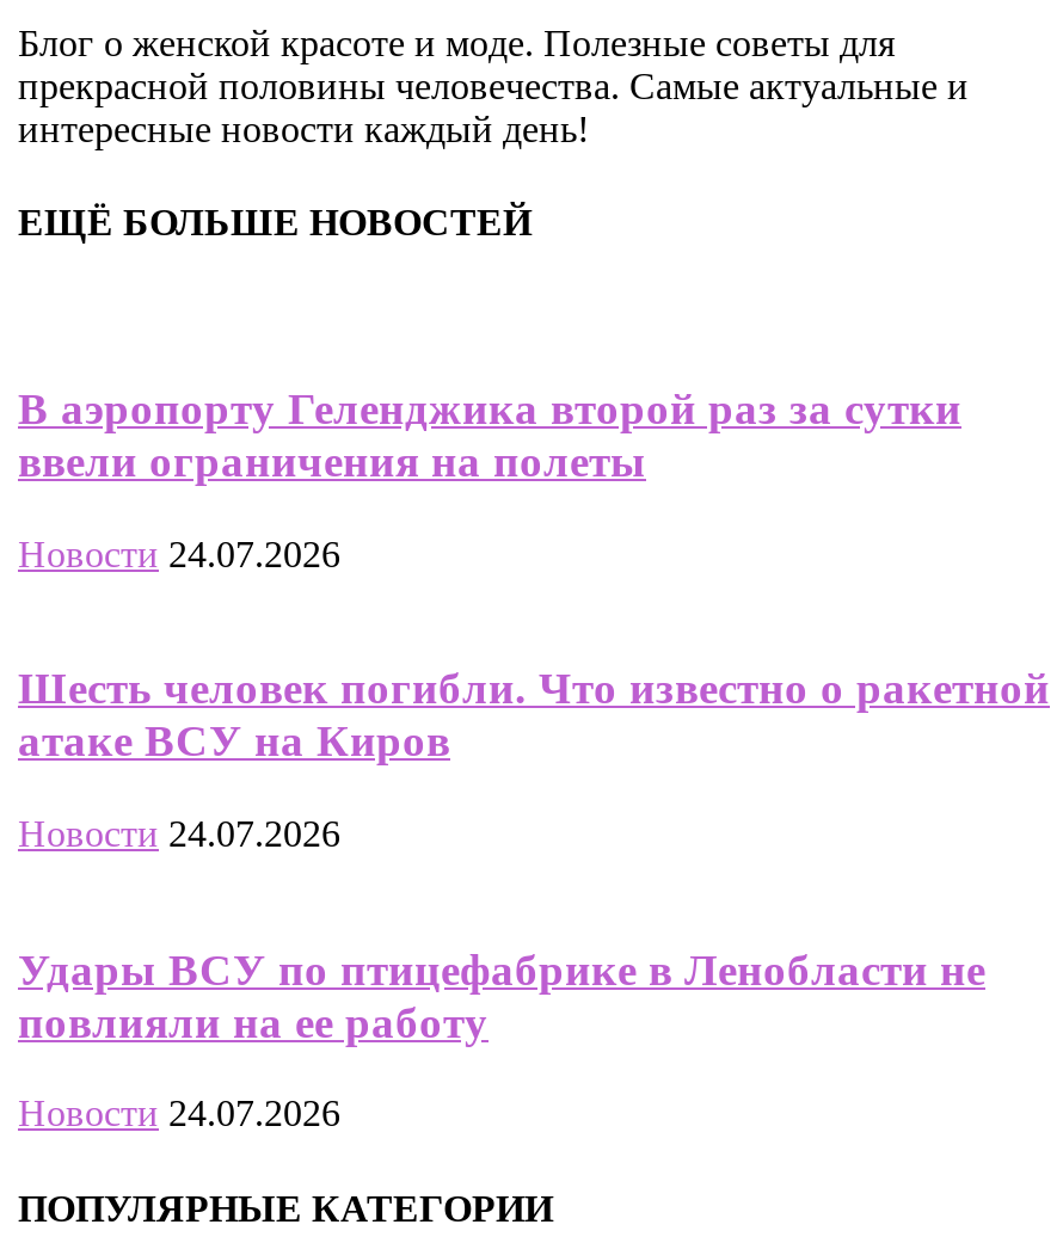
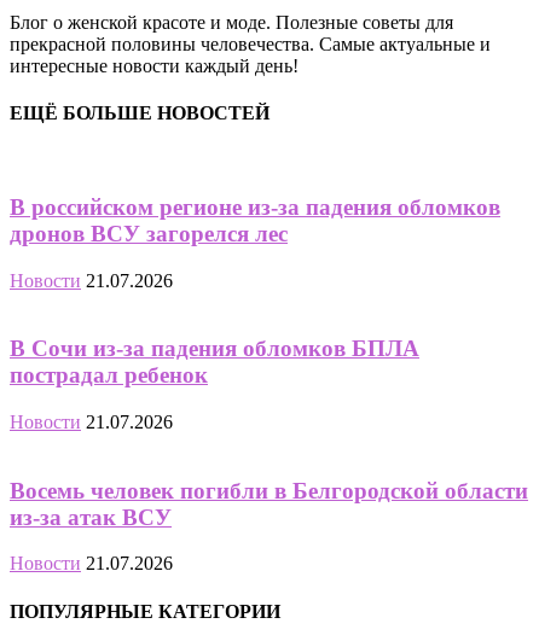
[18,383,961,486] В аэропорту Геленджика второй раз за сутки | ввели ограничения на полеты -> [10,194,500,246] В российском регионе из-за падения обломков | дронов ВСУ загорелся лес
[18,533,340,573] Новости 24.07.2026 -> [10,270,173,290] Новости 21.07.2026
[18,663,1050,766] Шесть человек погибли. Что известно о ракетной | атаке ВСУ на Киров -> [10,336,419,388] В Сочи из-за падения обломков БПЛА | пострадал ребенок
[18,813,340,854] Новости 24.07.2026 -> [10,412,173,432] Новости 21.07.2026
[18,944,985,1047] Удары ВСУ по птицефабрике в Ленобласти не | повлияли на ее работу -> [10,478,528,530] Восемь человек погибли в Белгородской области | из-за атак ВСУ
[18,1094,340,1134] Новости 24.07.2026 -> [10,553,173,574] Новости 21.07.2026

